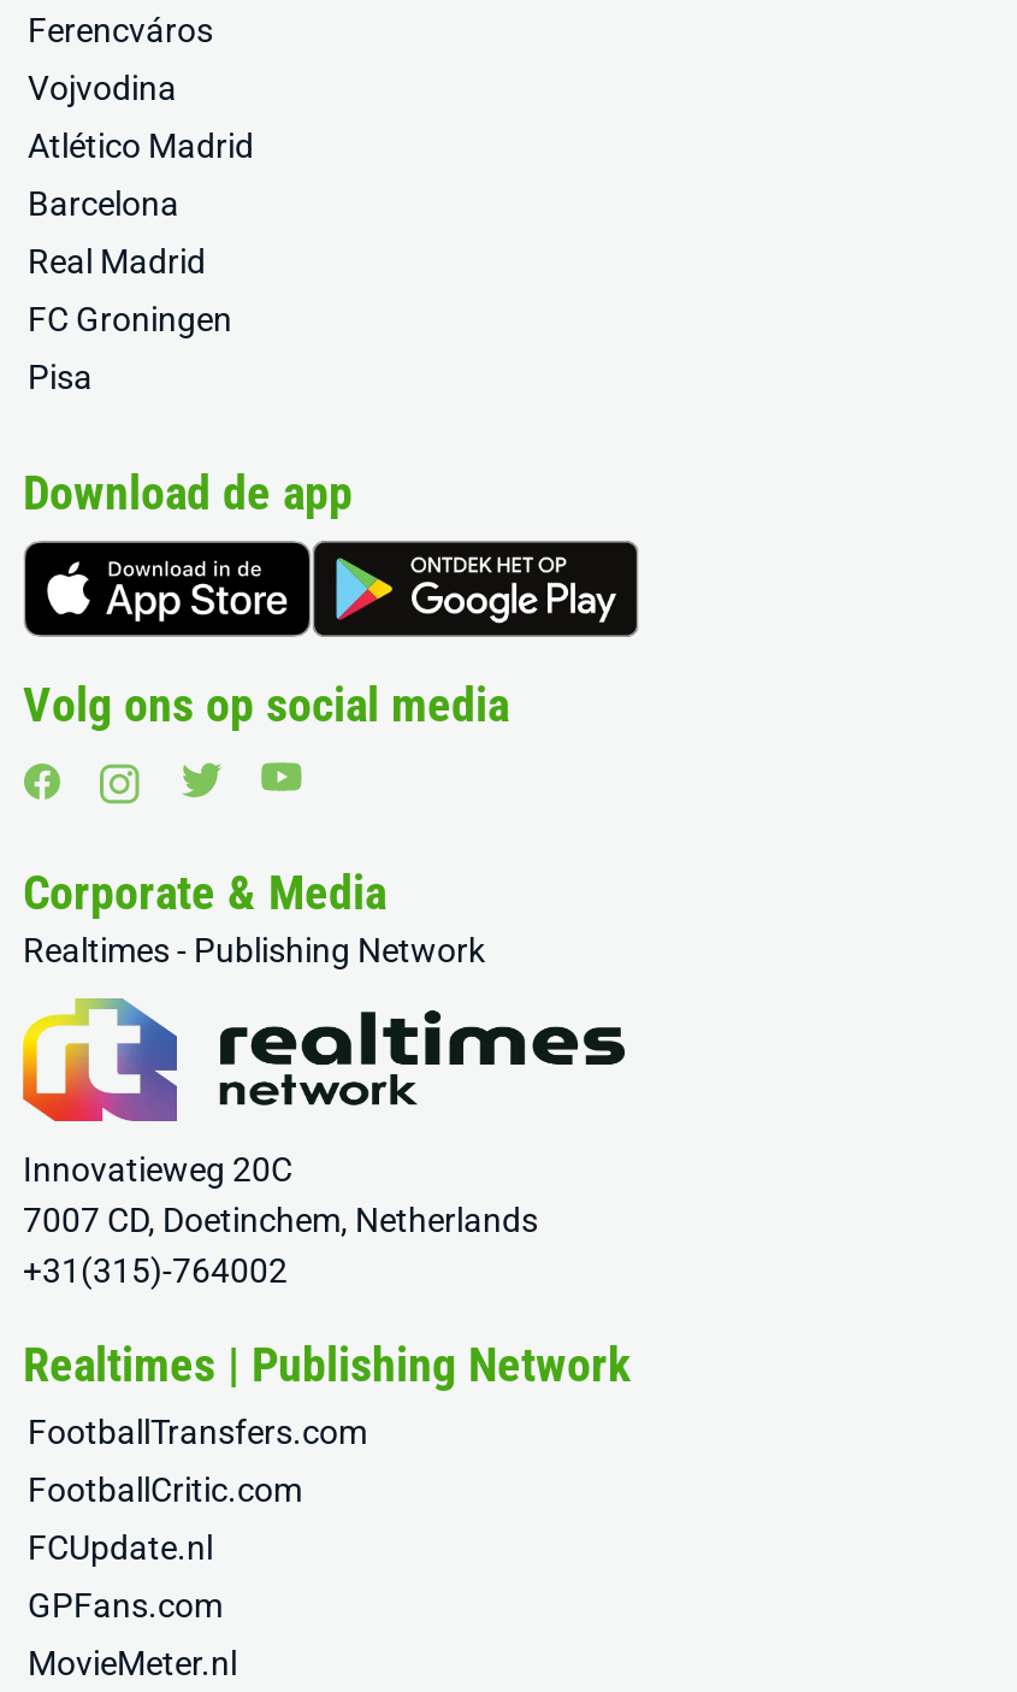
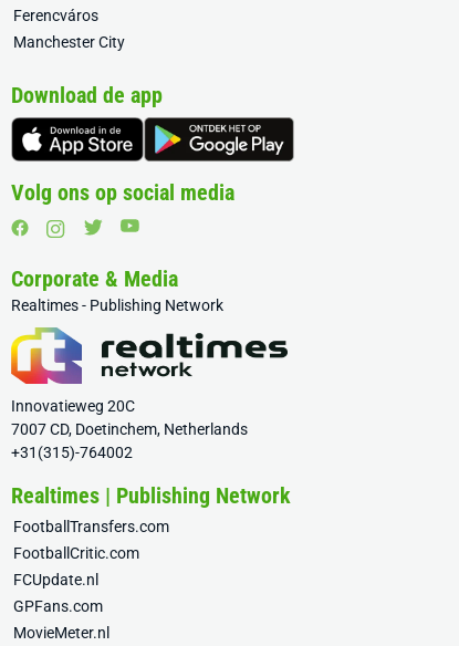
[28,69,254,396] Vojvodina | Atlético Madrid | Barcelona | Real Madrid | FC Groningen | Pisa -> [13,33,125,51] Manchester City

